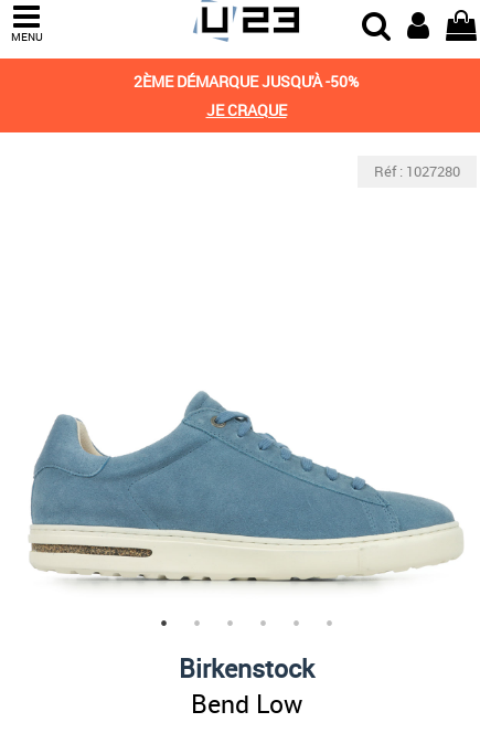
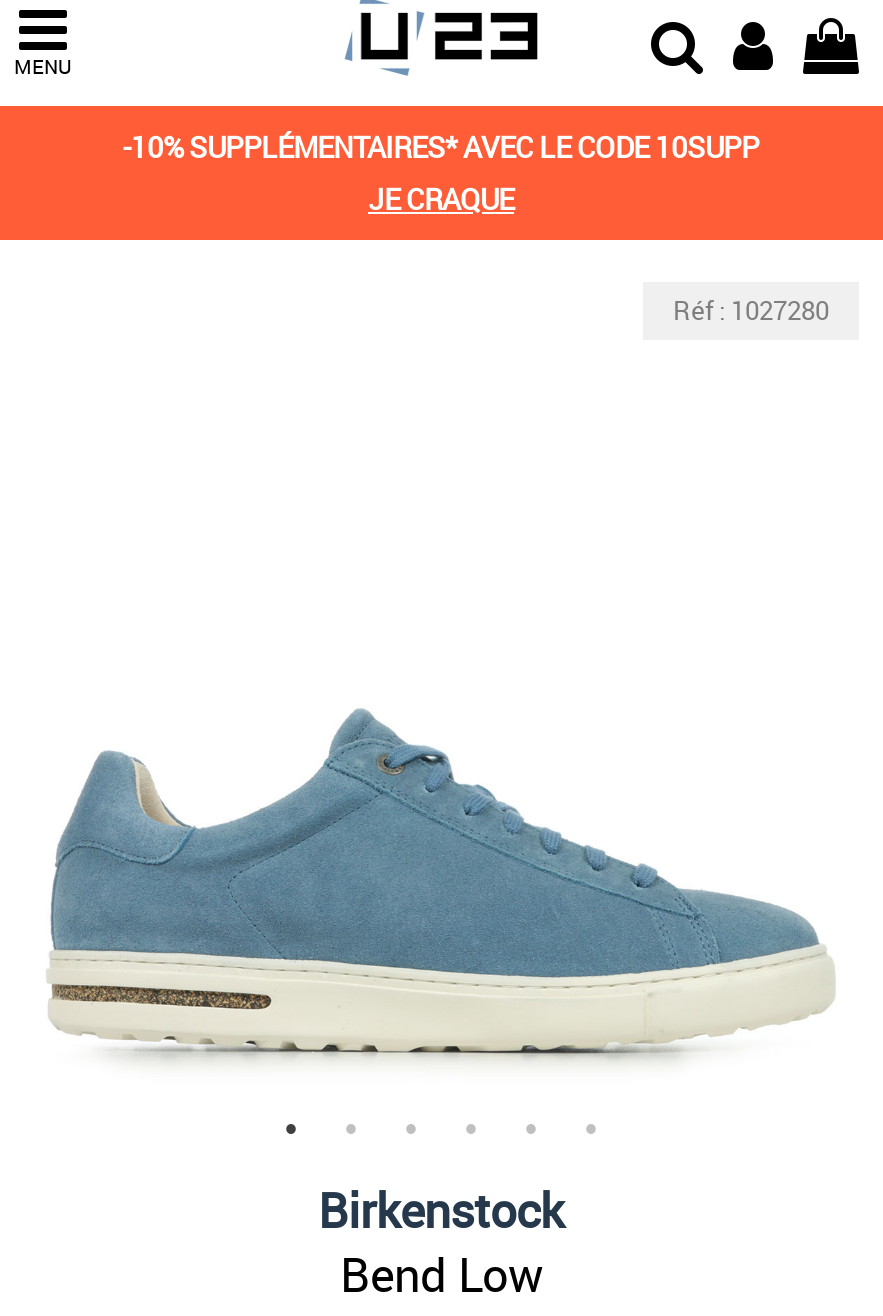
[134,71,359,92] 2ÈME DÉMARQUE JUSQU'À -50% -> [123,128,759,166] -10% SUPPLÉMENTAIRES* AVEC LE CODE 10SUPP

